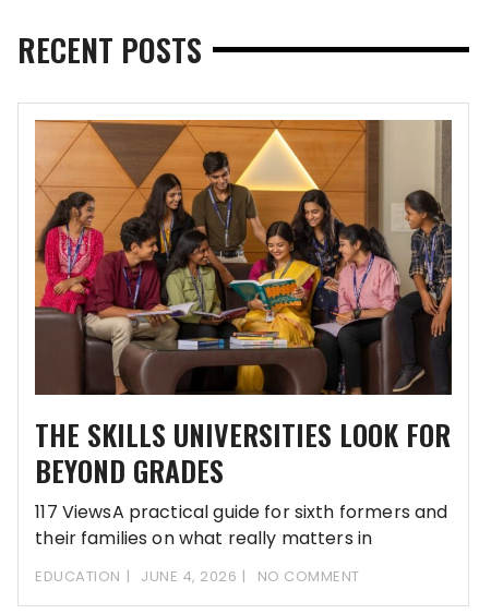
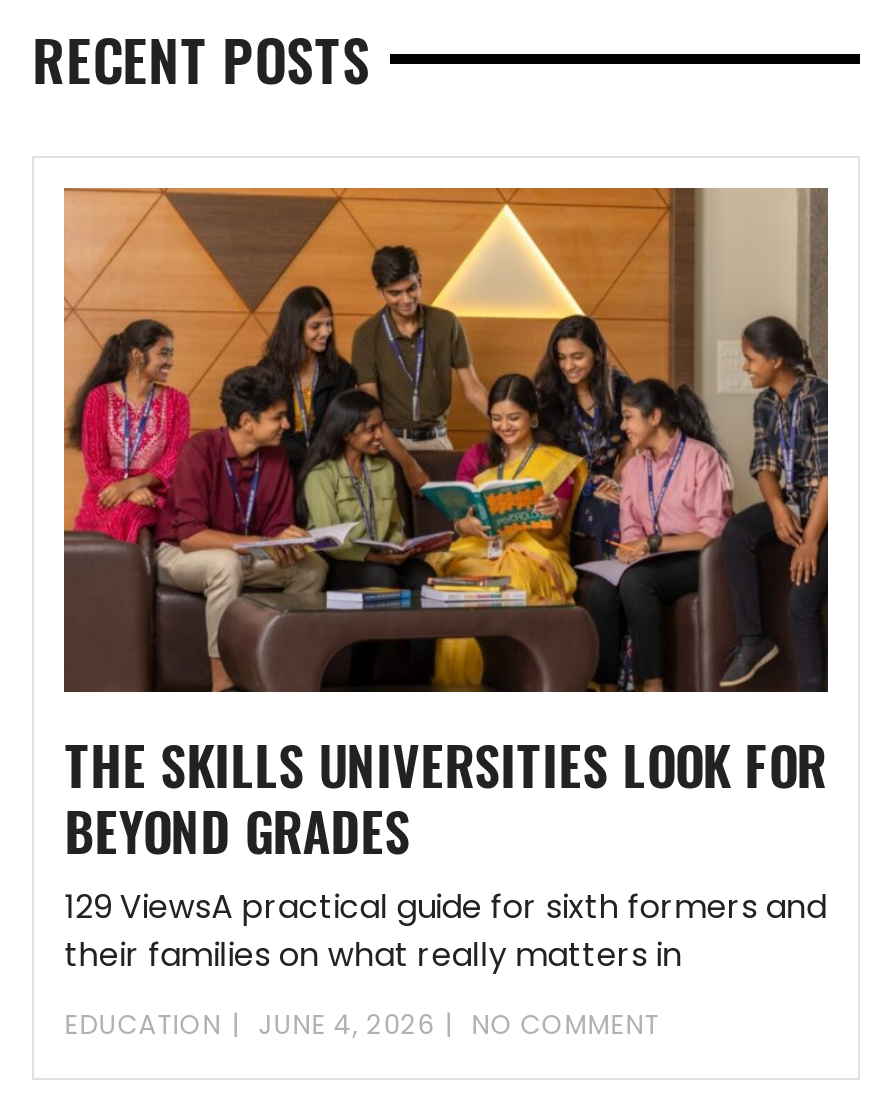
[35,500,448,525] 117 ViewsA practical guide for sixth formers and -> [64,885,827,931] 129 ViewsA practical guide for sixth formers and

